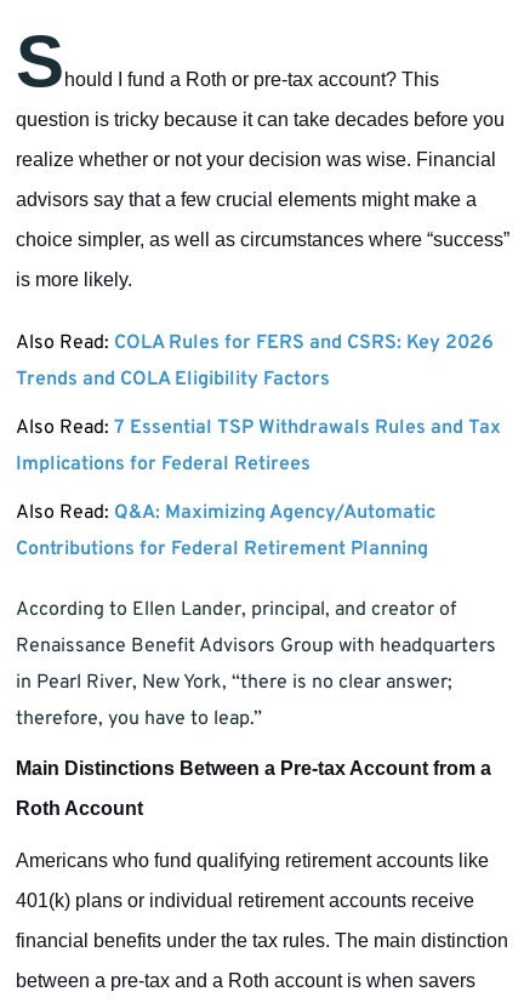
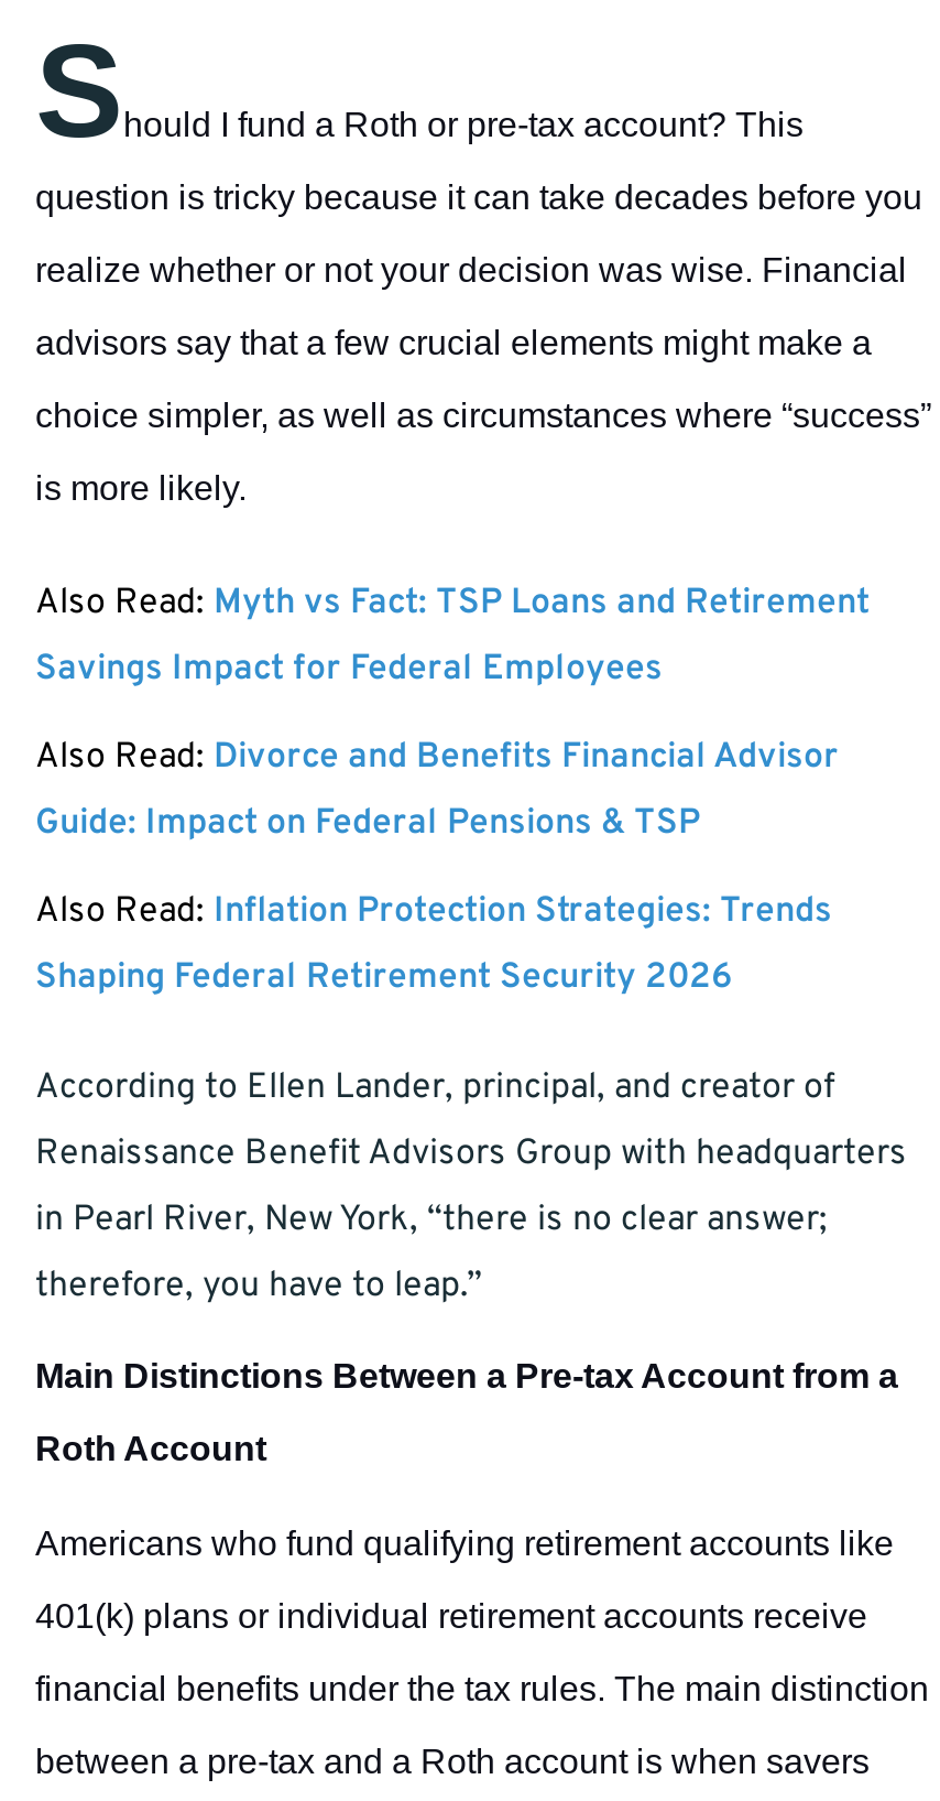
[16,331,494,356] Also Read: COLA Rules for FERS and CSRS: Key 2026 -> [35,582,870,626] Also Read: Myth vs Fact: TSP Loans and Retirement
[16,368,330,392] Trends and COLA Eligibility Factors -> [35,648,663,692] Savings Impact for Federal Employees
[16,416,501,441] Also Read: 7 Essential TSP Withdrawals Rules and Tax -> [35,736,839,781] Also Read: Divorce and Benefits Financial Advisor
[16,453,311,477] Implications for Federal Retirees -> [35,803,700,847] Guide: Impact on Federal Pensions & TSP
[16,501,435,526] Also Read: Q&A: Maximizing Agency/Automatic -> [35,891,832,935] Also Read: Inflation Protection Strategies: Trends
[16,538,428,562] Contributions for Federal Retirement Planning -> [35,957,733,1001] Shaping Federal Retirement Security 2026

